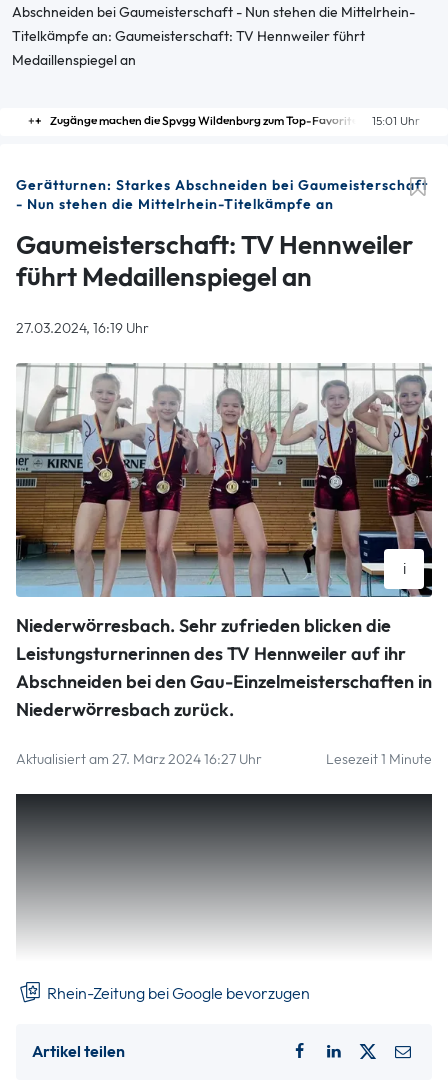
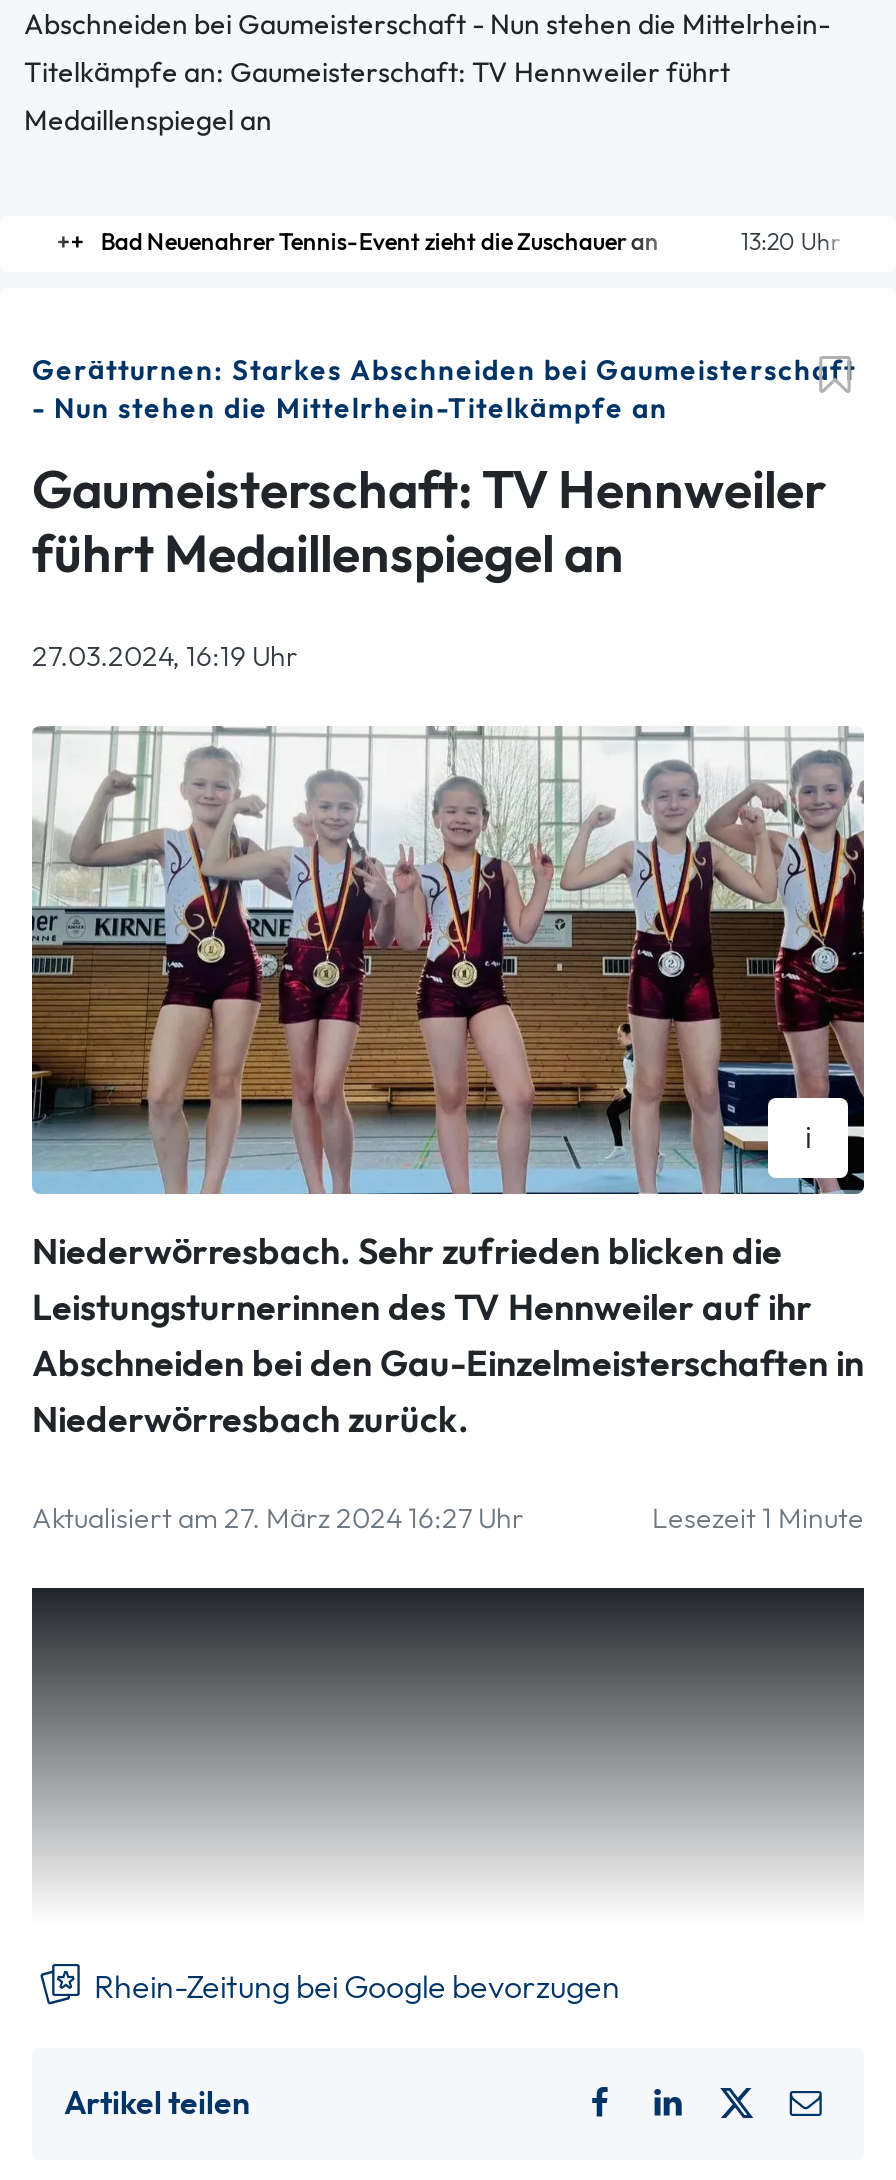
[50,113,420,129] 15:01 Uhr | Zugänge machen die Spvgg Wildenburg zum Top-Favoriten -> [100,226,840,258] 13:20 Uhr | Bad Neuenahrer Tennis-Event zieht die Zuschauer an

